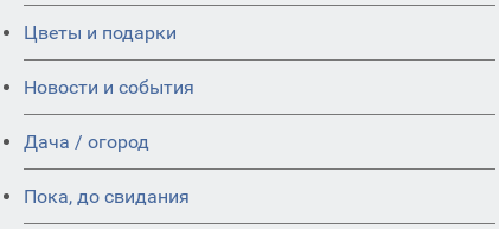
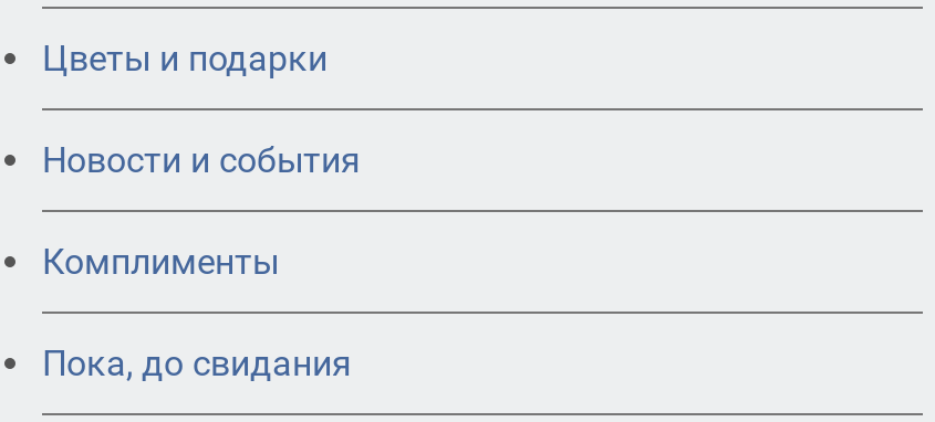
[24,131,149,153] Дача / огород -> [42,241,279,283] Комплименты

